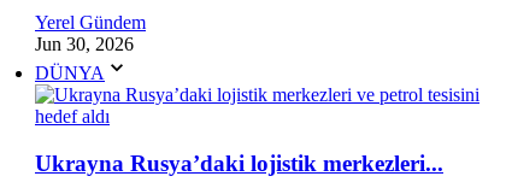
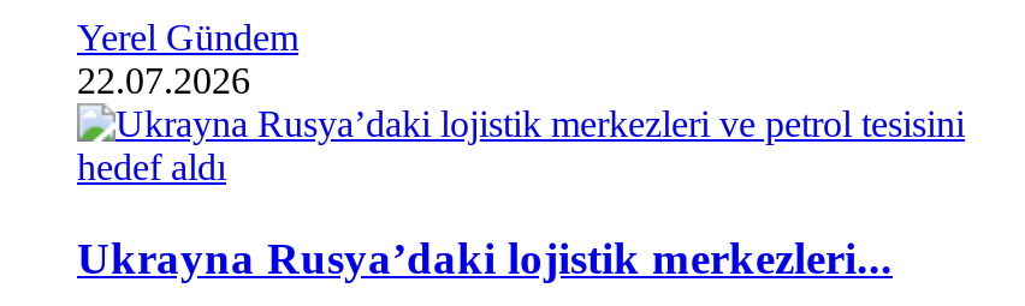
[35,34,134,83] Jun 30, 2026 | DÜNYA -> [77,59,250,100] 22.07.2026

